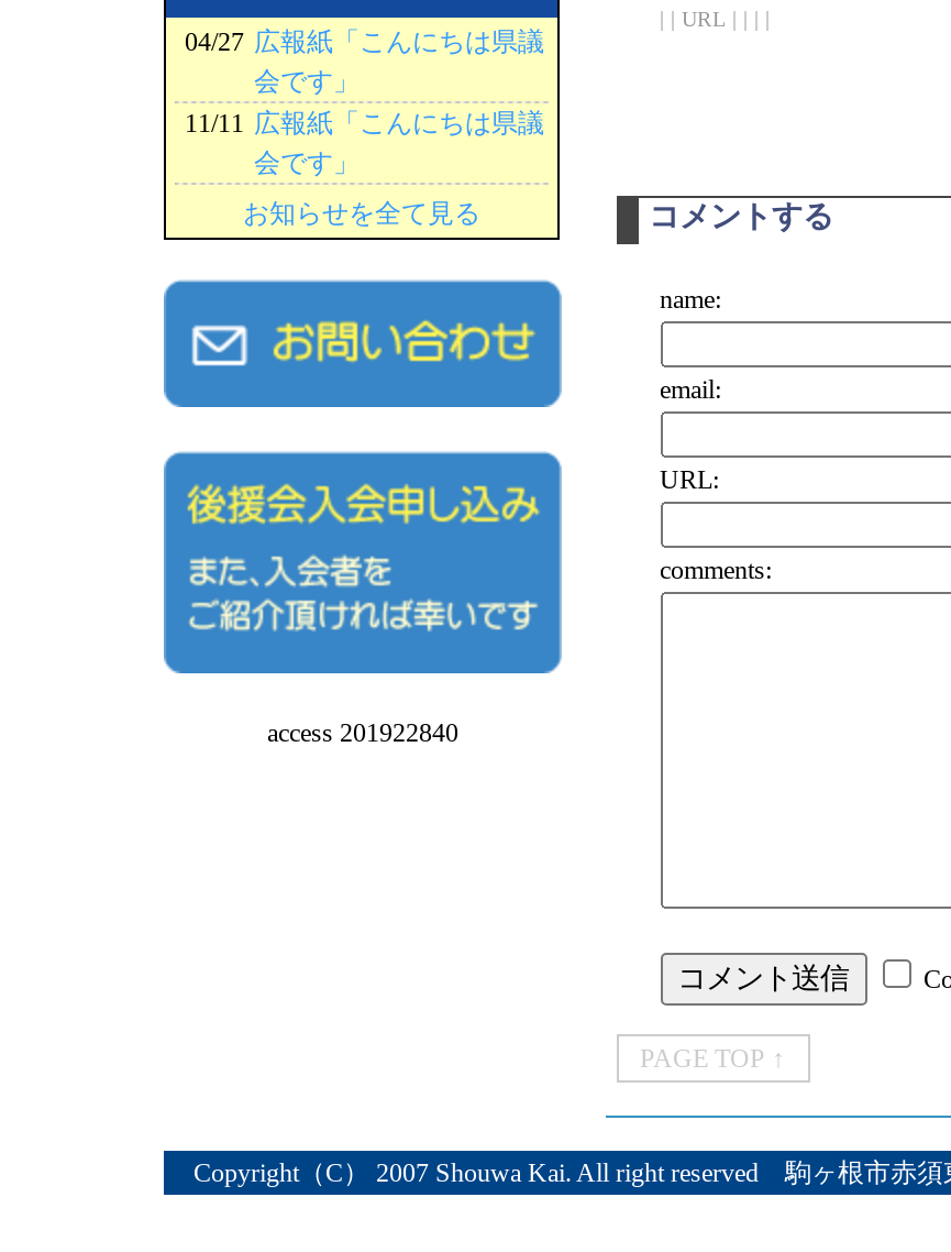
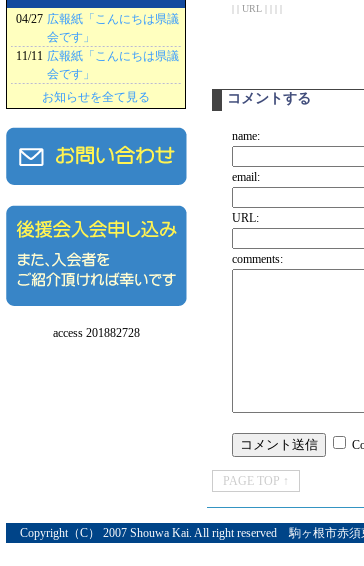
[267,717,458,748] access 201922840 -> [53,326,140,340] access 201882728

